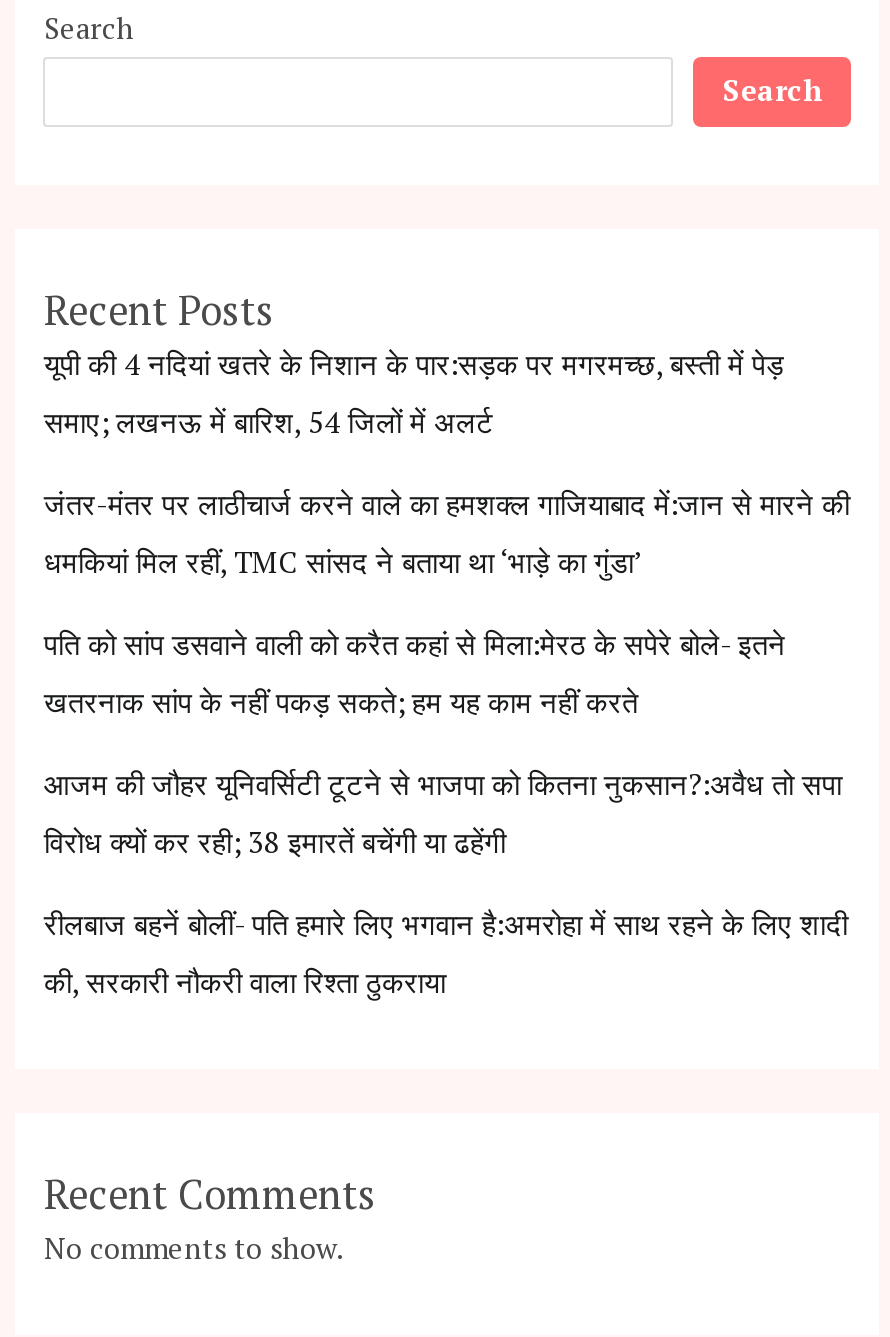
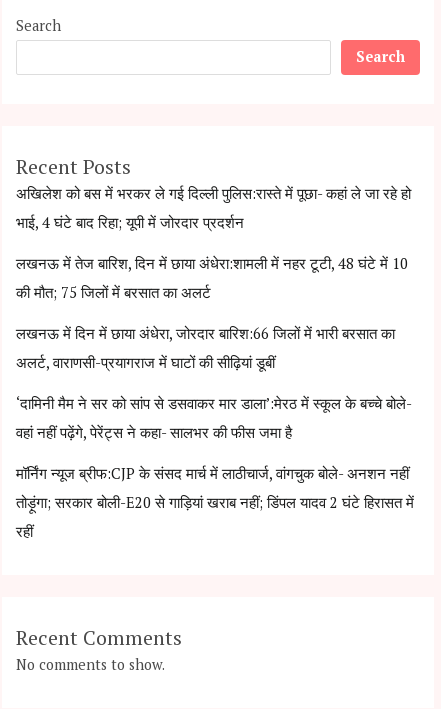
[44,345,850,1001] यूपी की 4 नदियां खतरे के निशान के पार:सड़क पर मगरमच्छ, बस्ती में पेड़ | समाए; लखनऊ में बारिश, 54 जिलों में अलर्ट | जंतर-मंतर पर लाठीचार्ज करने वाले का हमशक्ल गाजियाबाद में:जान से मारने की | धमकियां मिल रहीं, TMC सांसद ने बताया था ‘भाड़े का गुंडा’ | पति को सांप डसवाने वाली को करैत कहां से मिला:मेरठ के सपेरे बोले- इतने | खतरनाक सांप के नहीं पकड़ सकते; हम यह काम नहीं करते | आजम की जौहर यूनिवर्सिटी टूटने से भाजपा को कितना नुकसान?:अवैध तो सपा | विरोध क्यों कर रही; 38 इमारतें बचेंगी या ढहेंगी | रीलबाज बहनें बोलीं- पति हमारे लिए भगवान है:अमरोहा में साथ रहने के लिए शादी | की, सरकारी नौकरी वाला रिश्ता ठुकराया -> [16,184,414,541] अखिलेश को बस में भरकर ले गई दिल्ली पुलिस:रास्ते में पूछा- कहां ले जा रहे हो | भाई, 4 घंटे बाद रिहा; यूपी में जोरदार प्रदर्शन | लखनऊ में तेज बारिश, दिन में छाया अंधेरा:शामली में नहर टूटी, 48 घंटे में 10 | की मौत; 75 जिलों में बरसात का अलर्ट | लखनऊ में दिन में छाया अंधेरा, जोरदार बारिश:66 जिलों में भारी बरसात का | अलर्ट, वाराणसी-प्रयागराज में घाटों की सीढ़ियां डूबीं | ‘दामिनी मैम ने सर को सांप से डसवाकर मार डाला’:मेरठ में स्कूल के बच्चे बोले- | वहां नहीं पढ़ेंगे, पेरेंट्स ने कहा- सालभर की फीस जमा है | मॉर्निंग न्यूज ब्रीफ:CJP के संसद मार्च में लाठीचार्ज, वांगचुक बोले- अनशन नहीं | तोड़ूंगा; सरकार बोली-E20 से गाड़ियां खराब नहीं; डिंपल यादव 2 घंटे हिरासत में | रहीं

